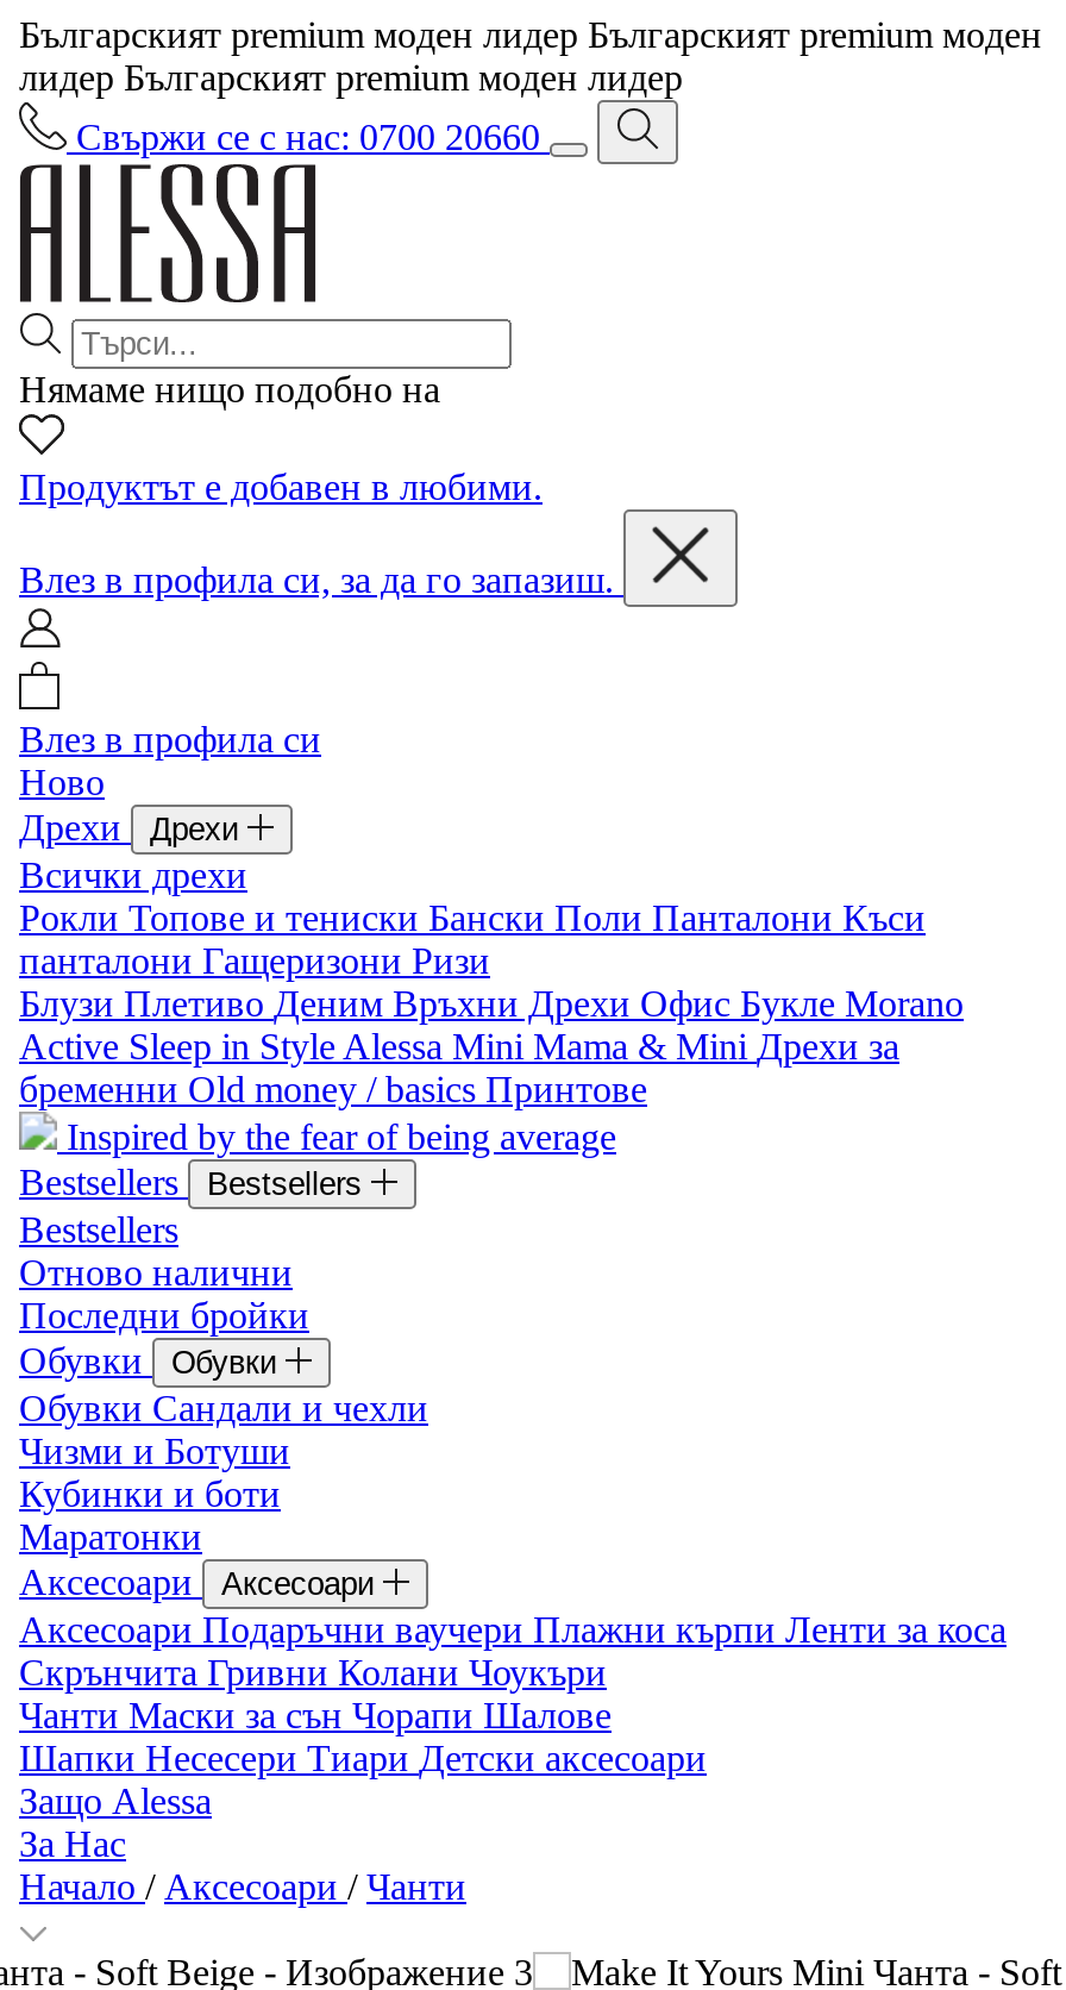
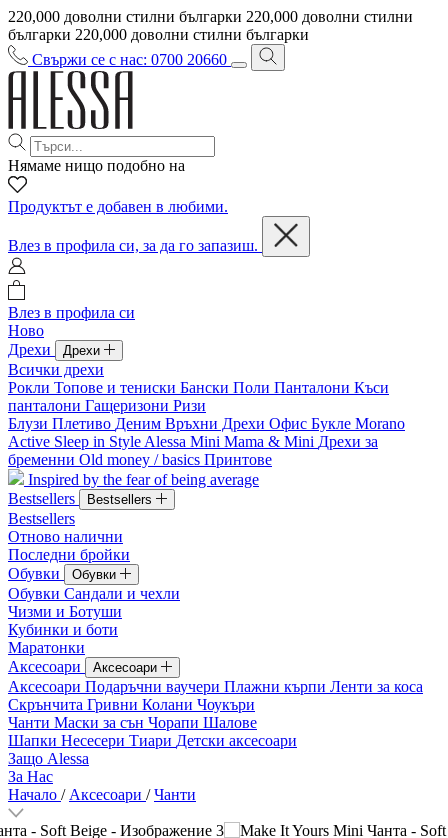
[19,14,1042,98] Българският premium моден лидер Българският premium моден | лидерБългарският premium моден лидер -> [8,8,413,43] 220,000 доволни стилни българки 220,000 доволни стилни | българки220,000 доволни стилни българки

